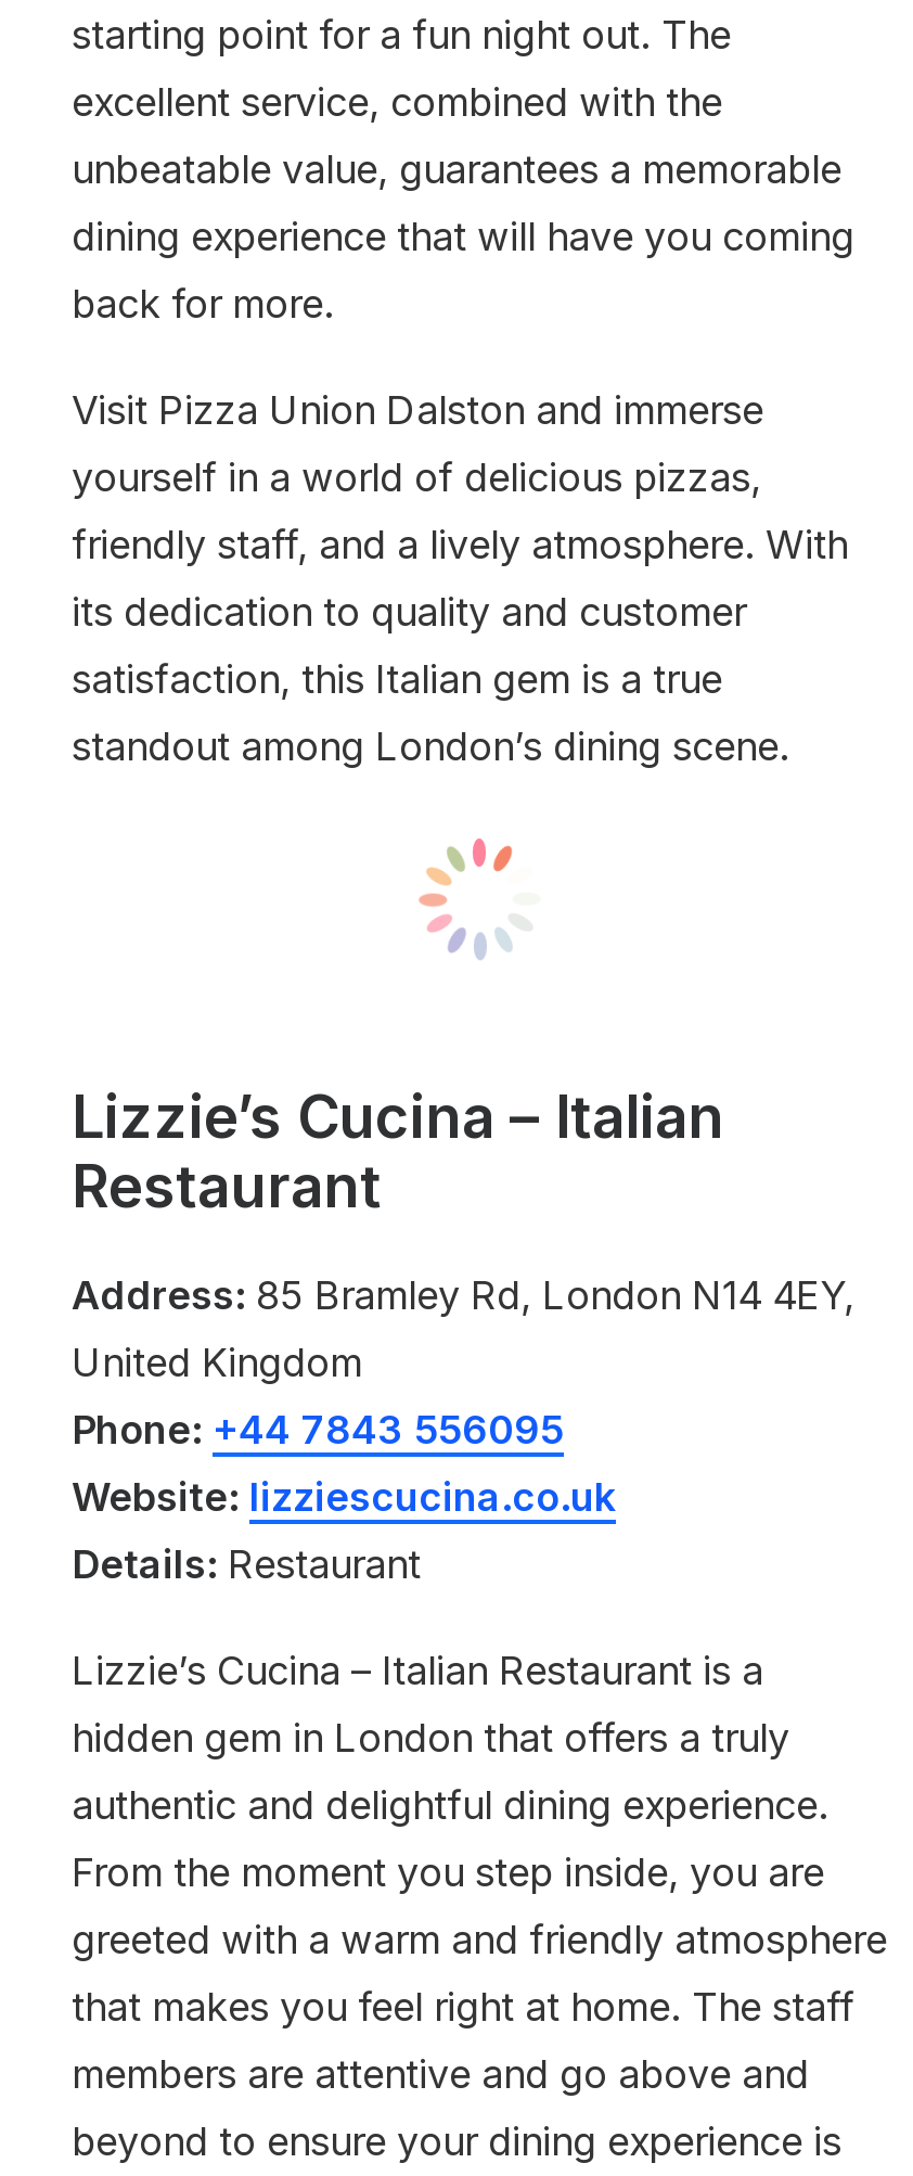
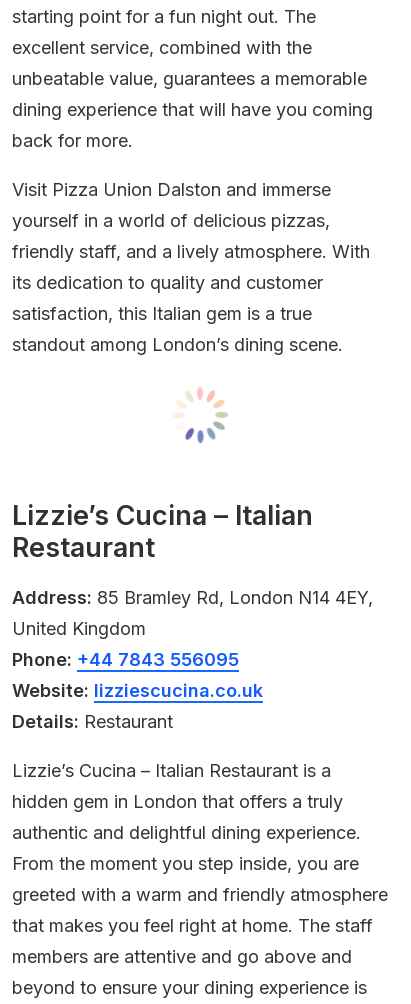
[419,839,538,956] [image] -> [173,389,228,443] [image]

